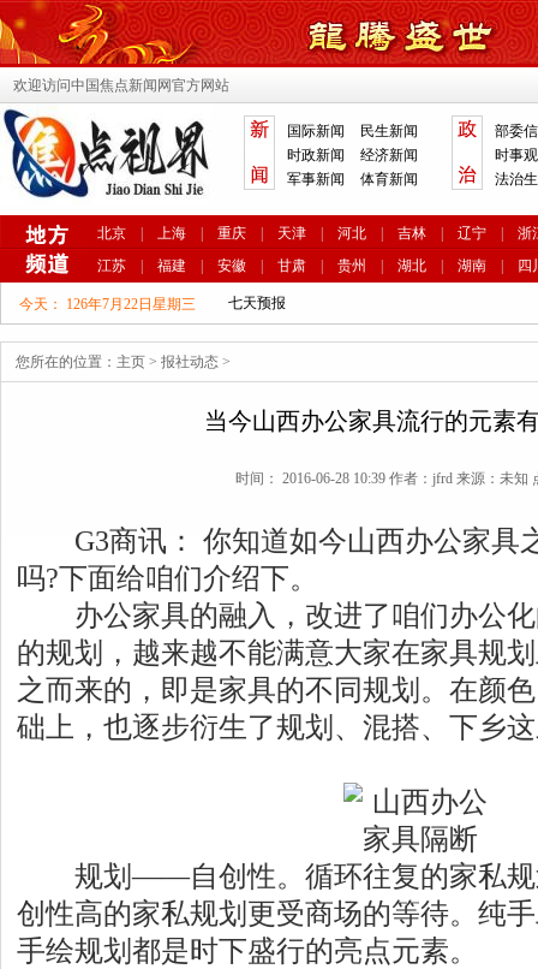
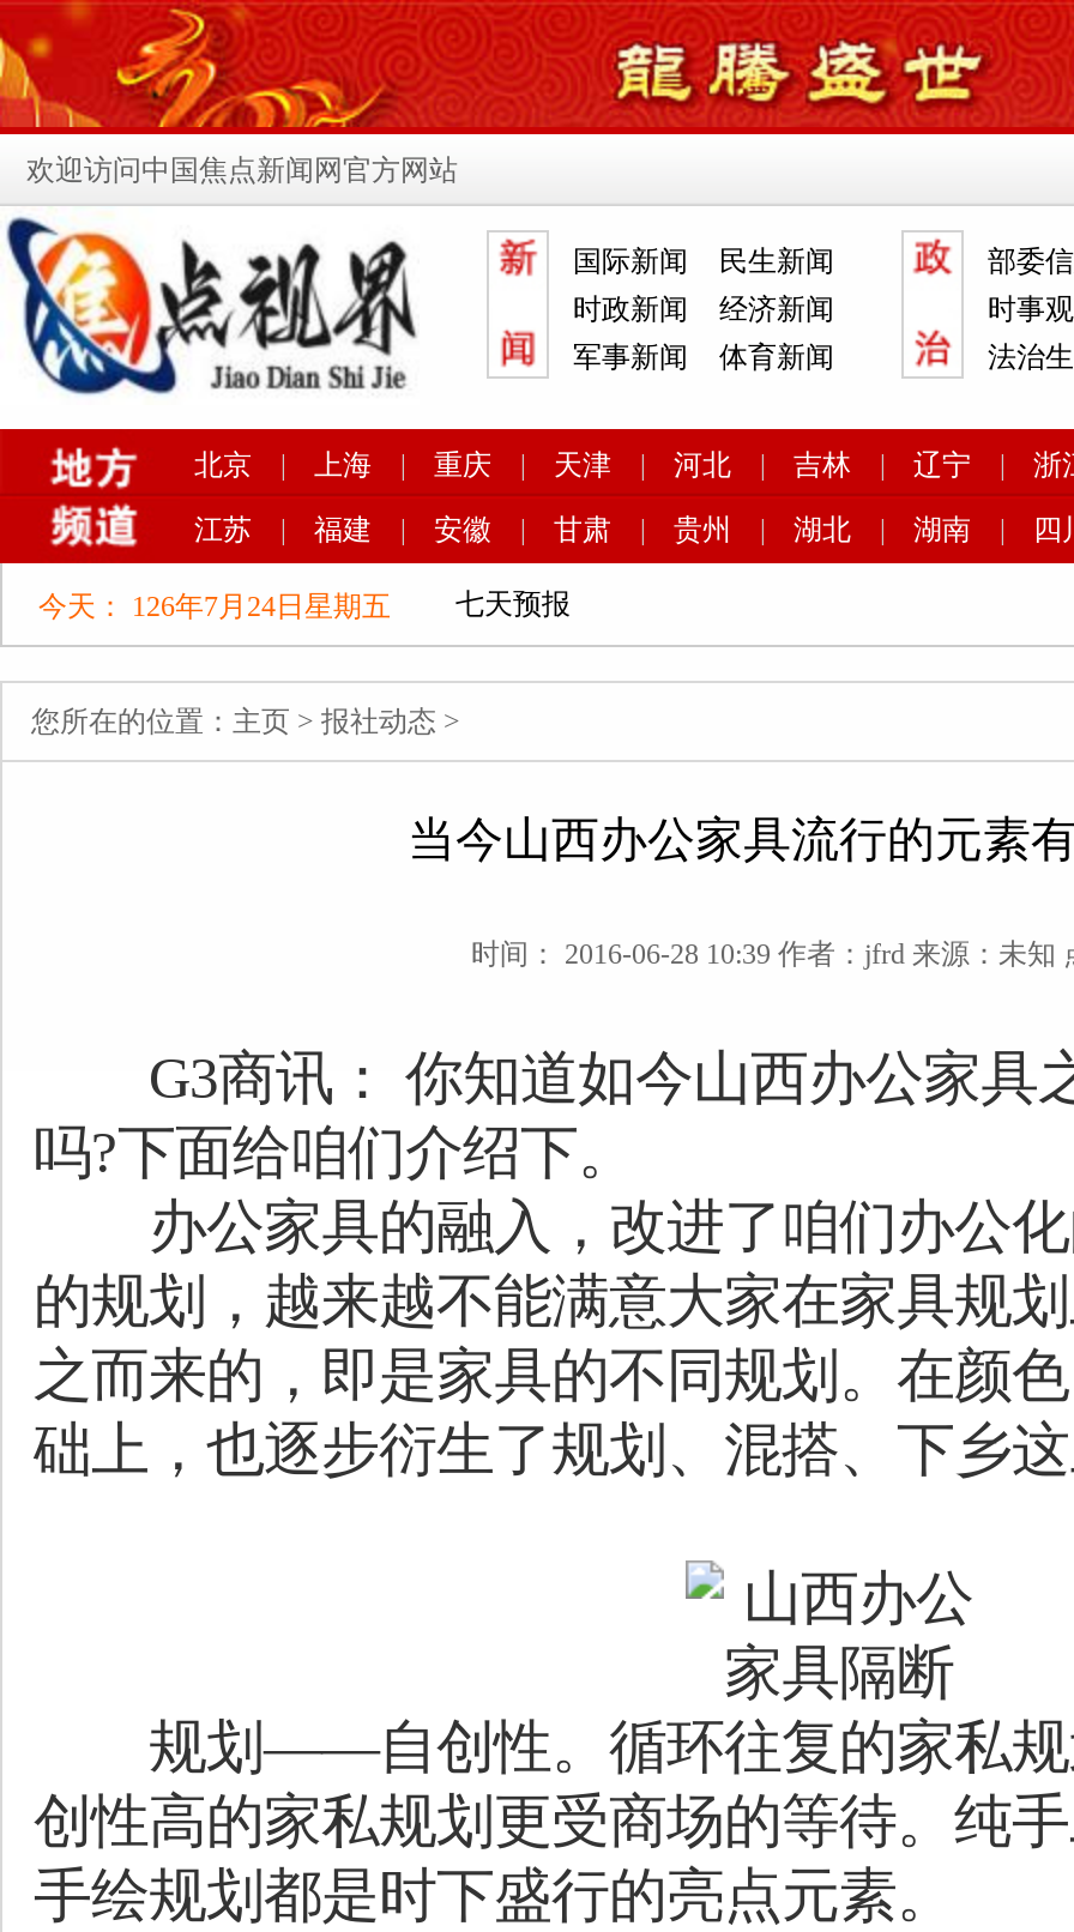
[19,296,196,313] 今天：126年7月22日星期三 -> [38,590,391,623] 今天：126年7月24日星期五

